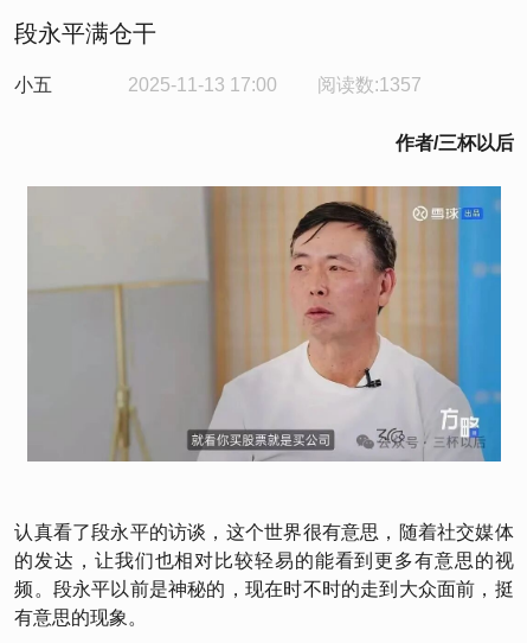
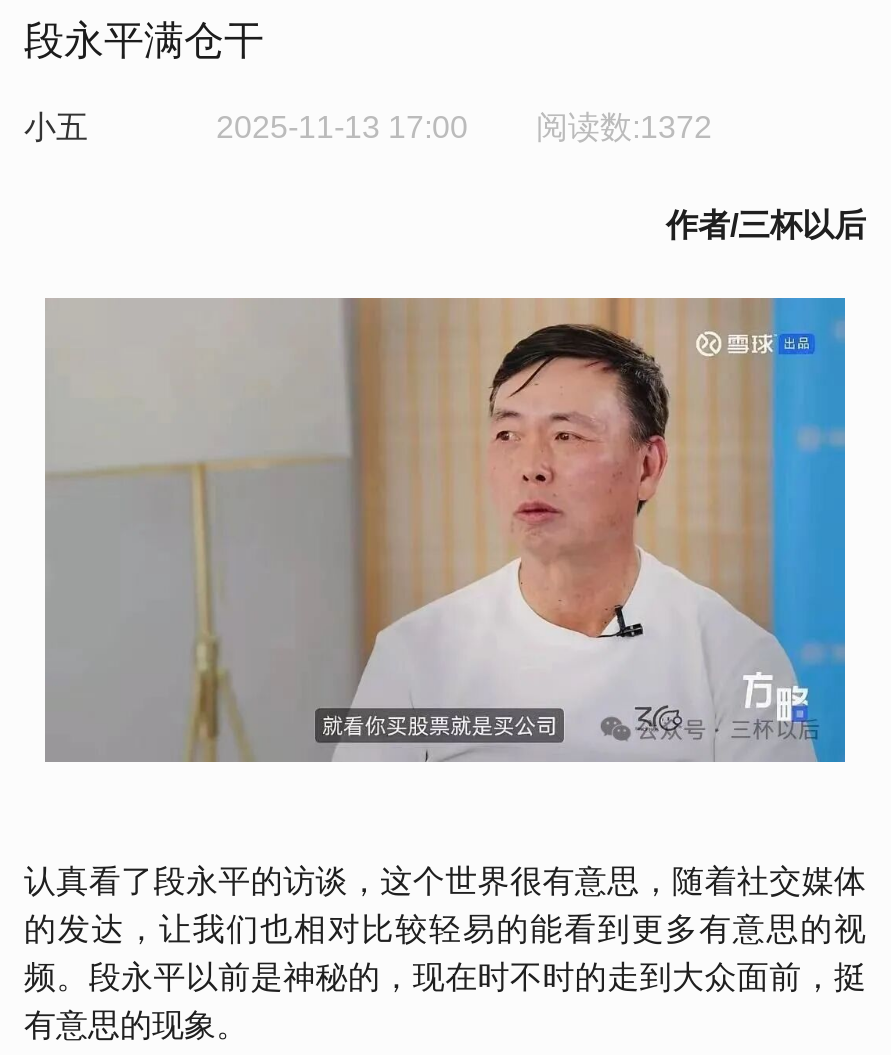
[128,75,422,95] 2025-11-13 17:00 阅读数:1357 -> [216,110,712,144] 2025-11-13 17:00 阅读数:1372

